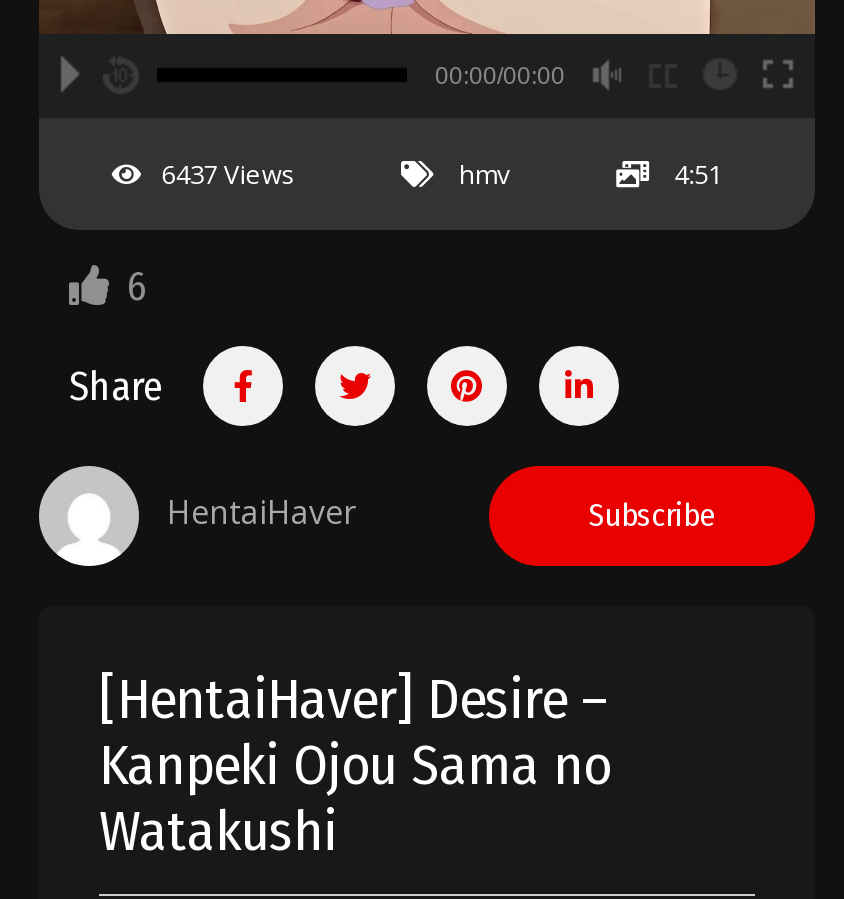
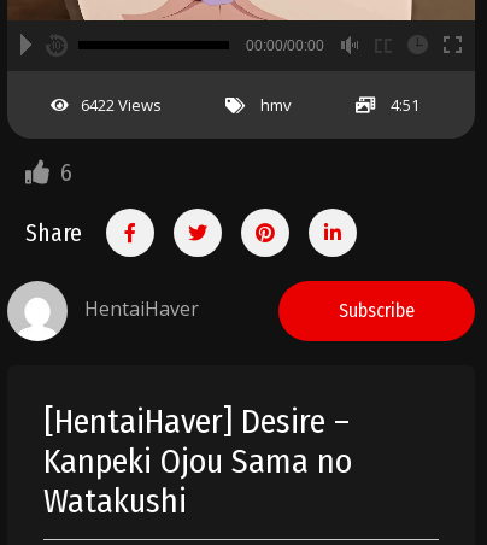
[162,156,296,192] 6437 Views -> [81,94,162,116] 6422 Views

